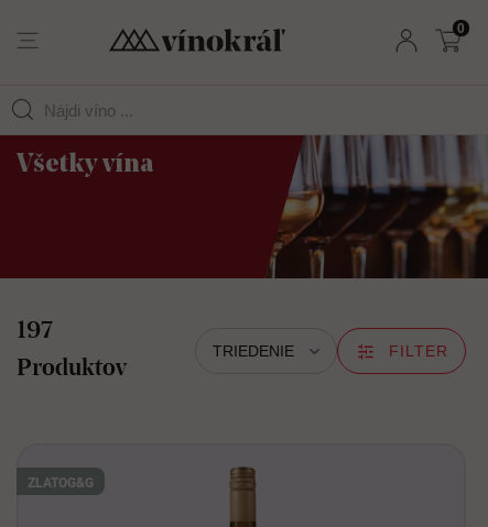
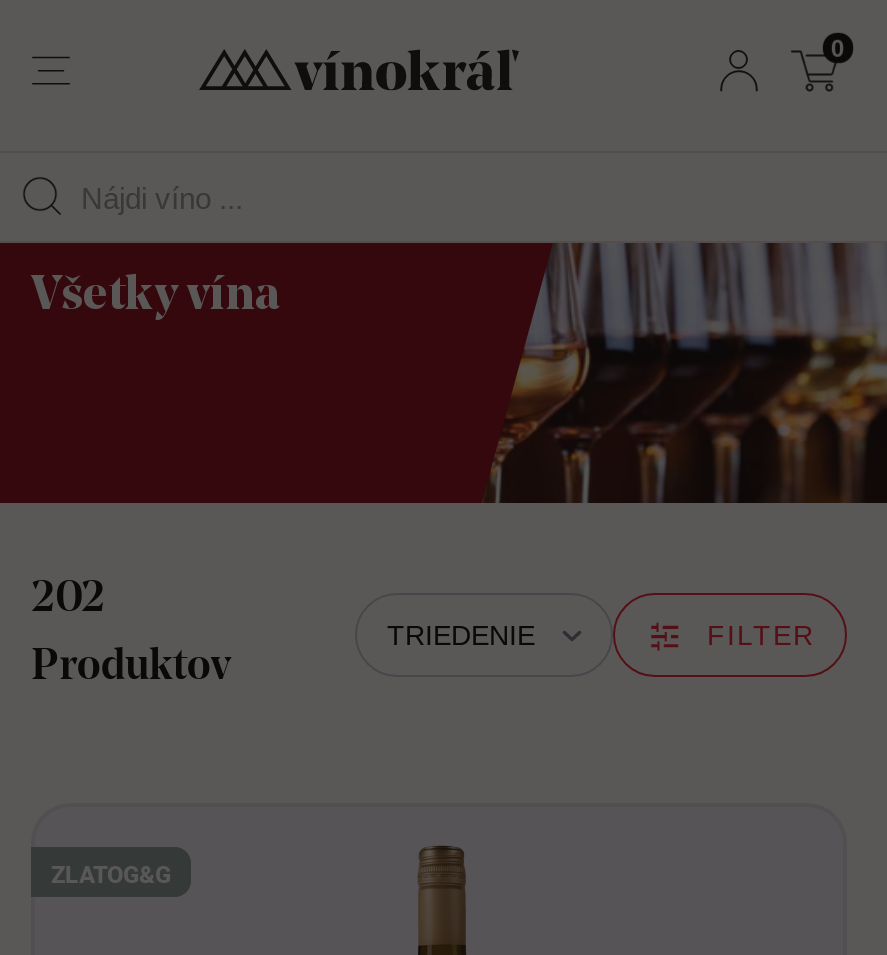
[17,319,53,344] 197 -> [31,577,105,623] 202

